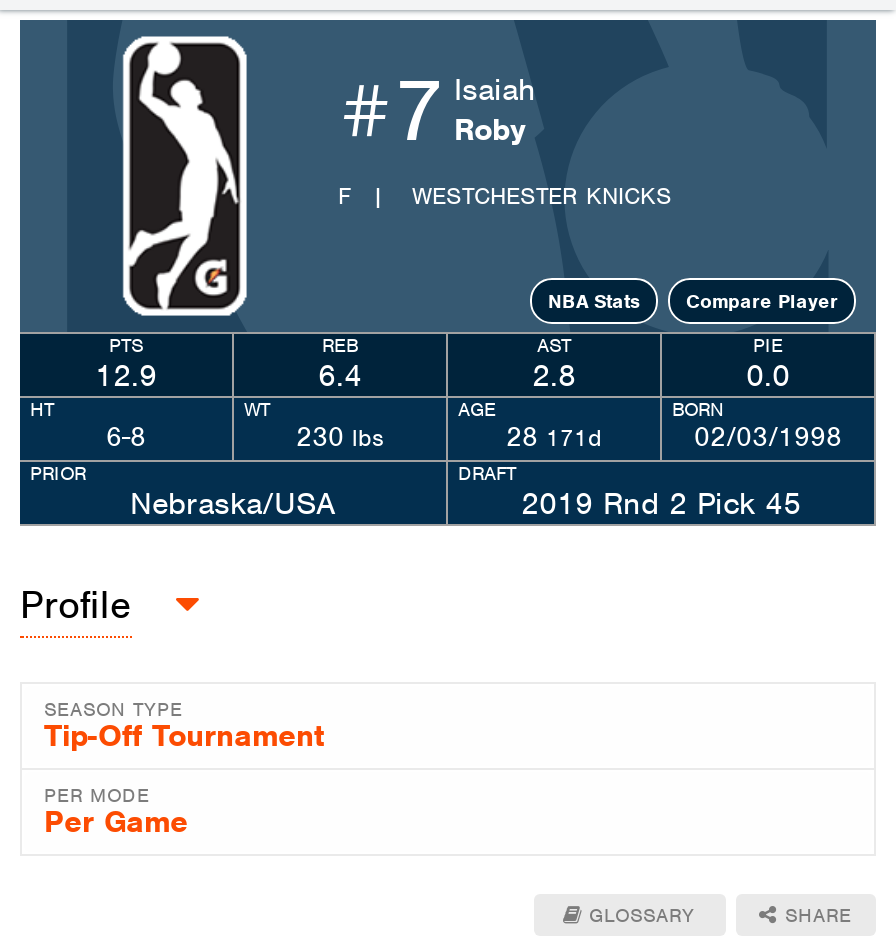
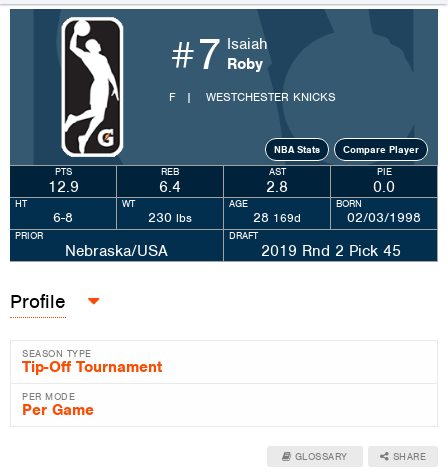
[506,421,602,455] 28 171d -> [253,209,301,226] 28 169d

